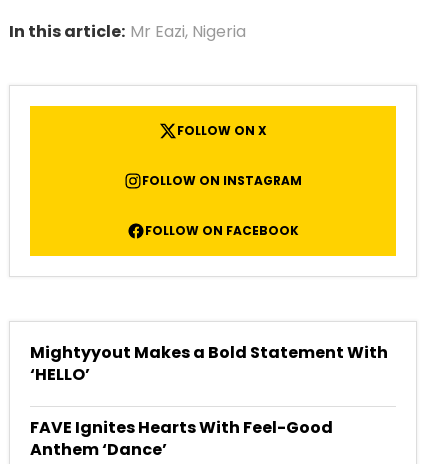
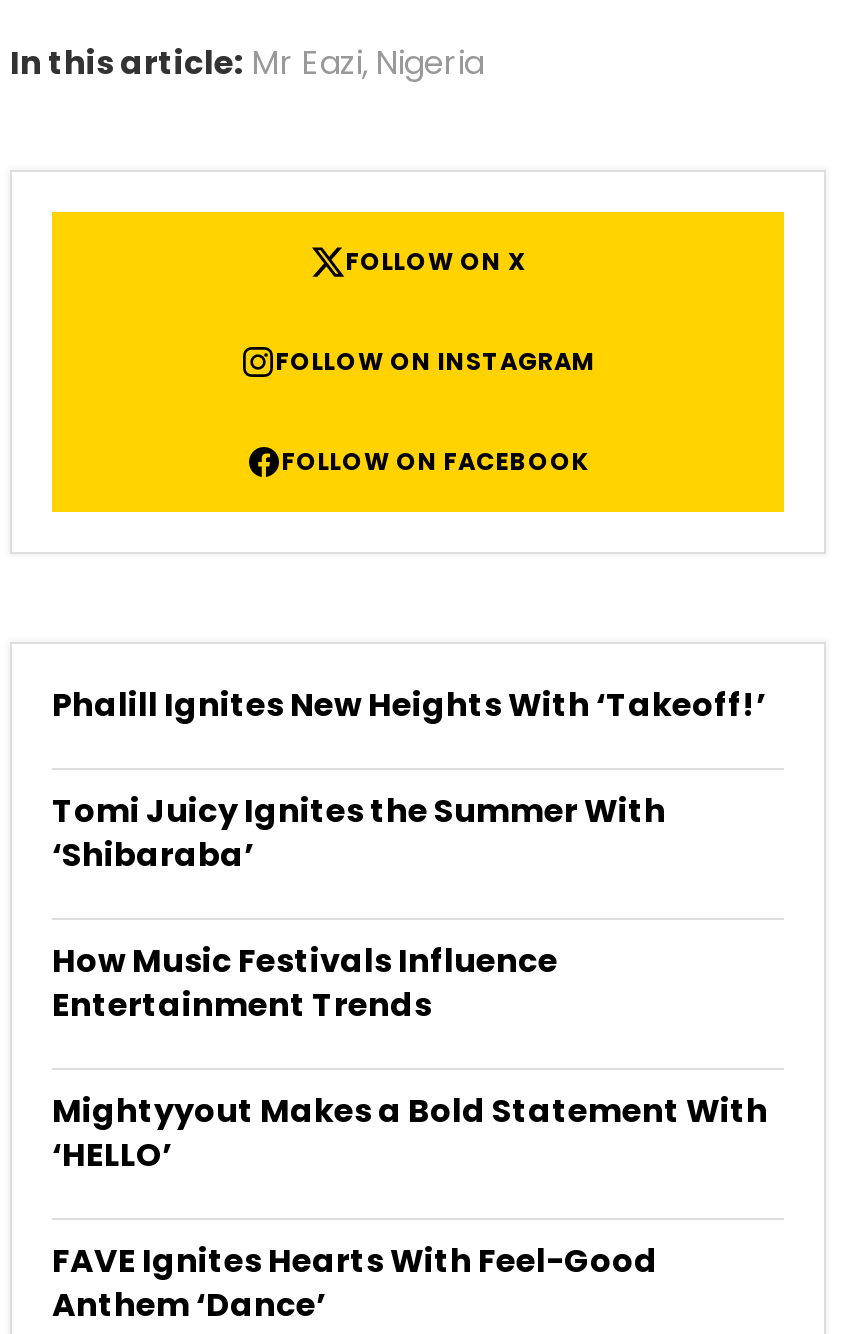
none -> [52,683,766,1029] Phalill Ignites New Heights With ‘Takeoff!’ | Tomi Juicy Ignites the Summer With | ‘Shibaraba’ | How Music Festivals Influence | Entertainment Trends

